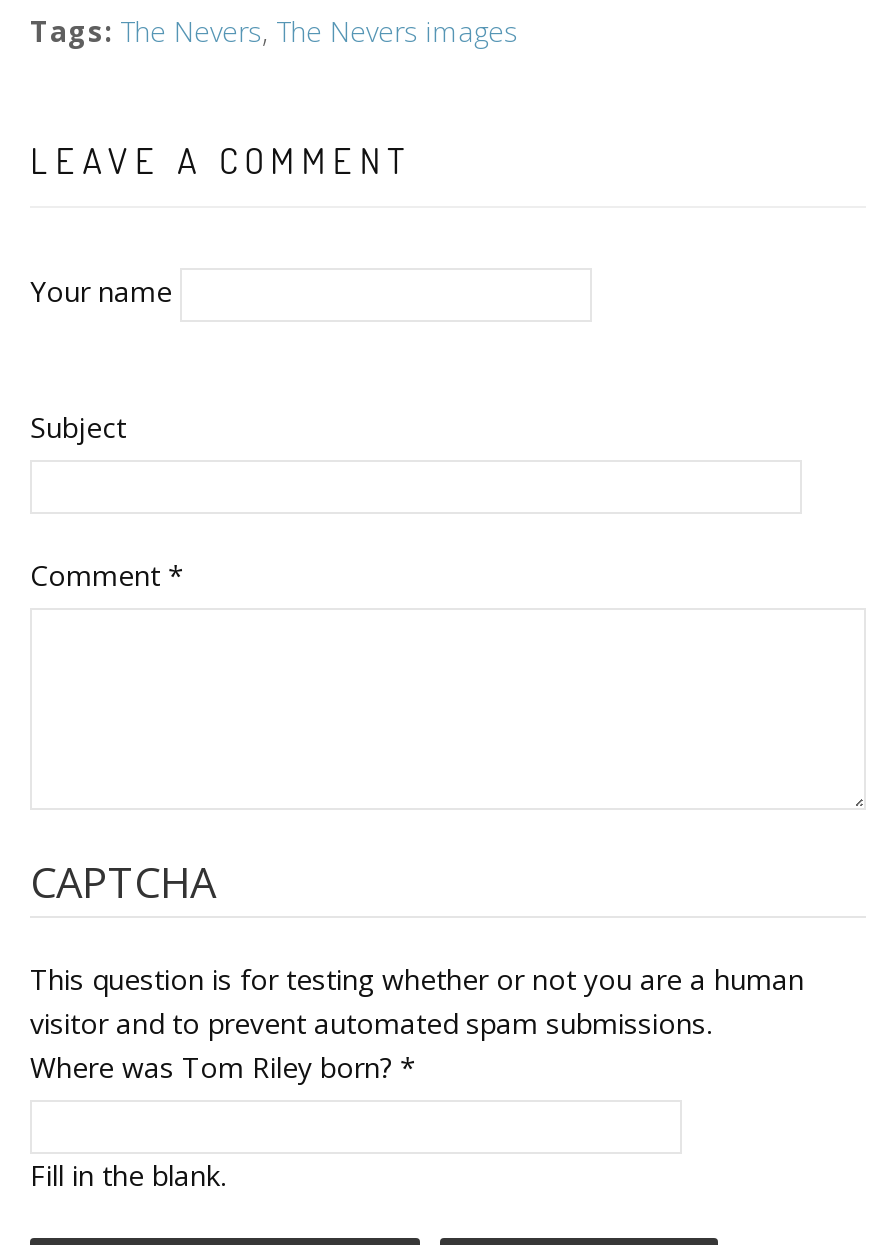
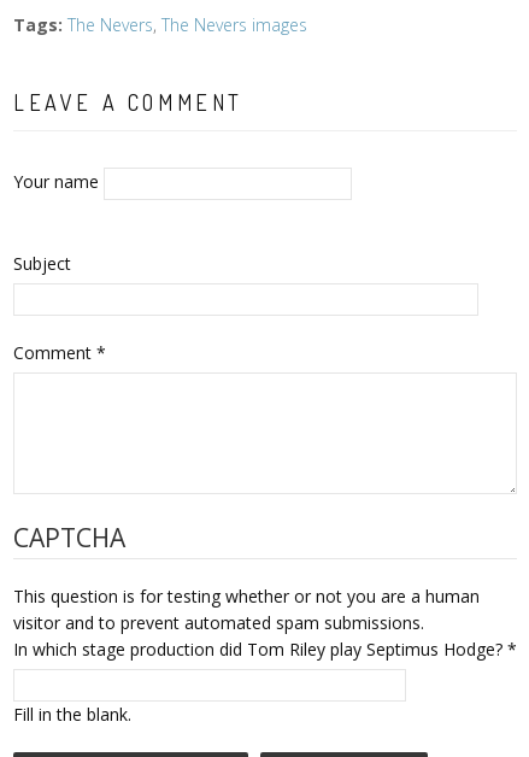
[30,1048,416,1086] Where was Tom Riley born? * -> [13,637,517,660] In which stage production did Tom Riley play Septimus Hodge? *

